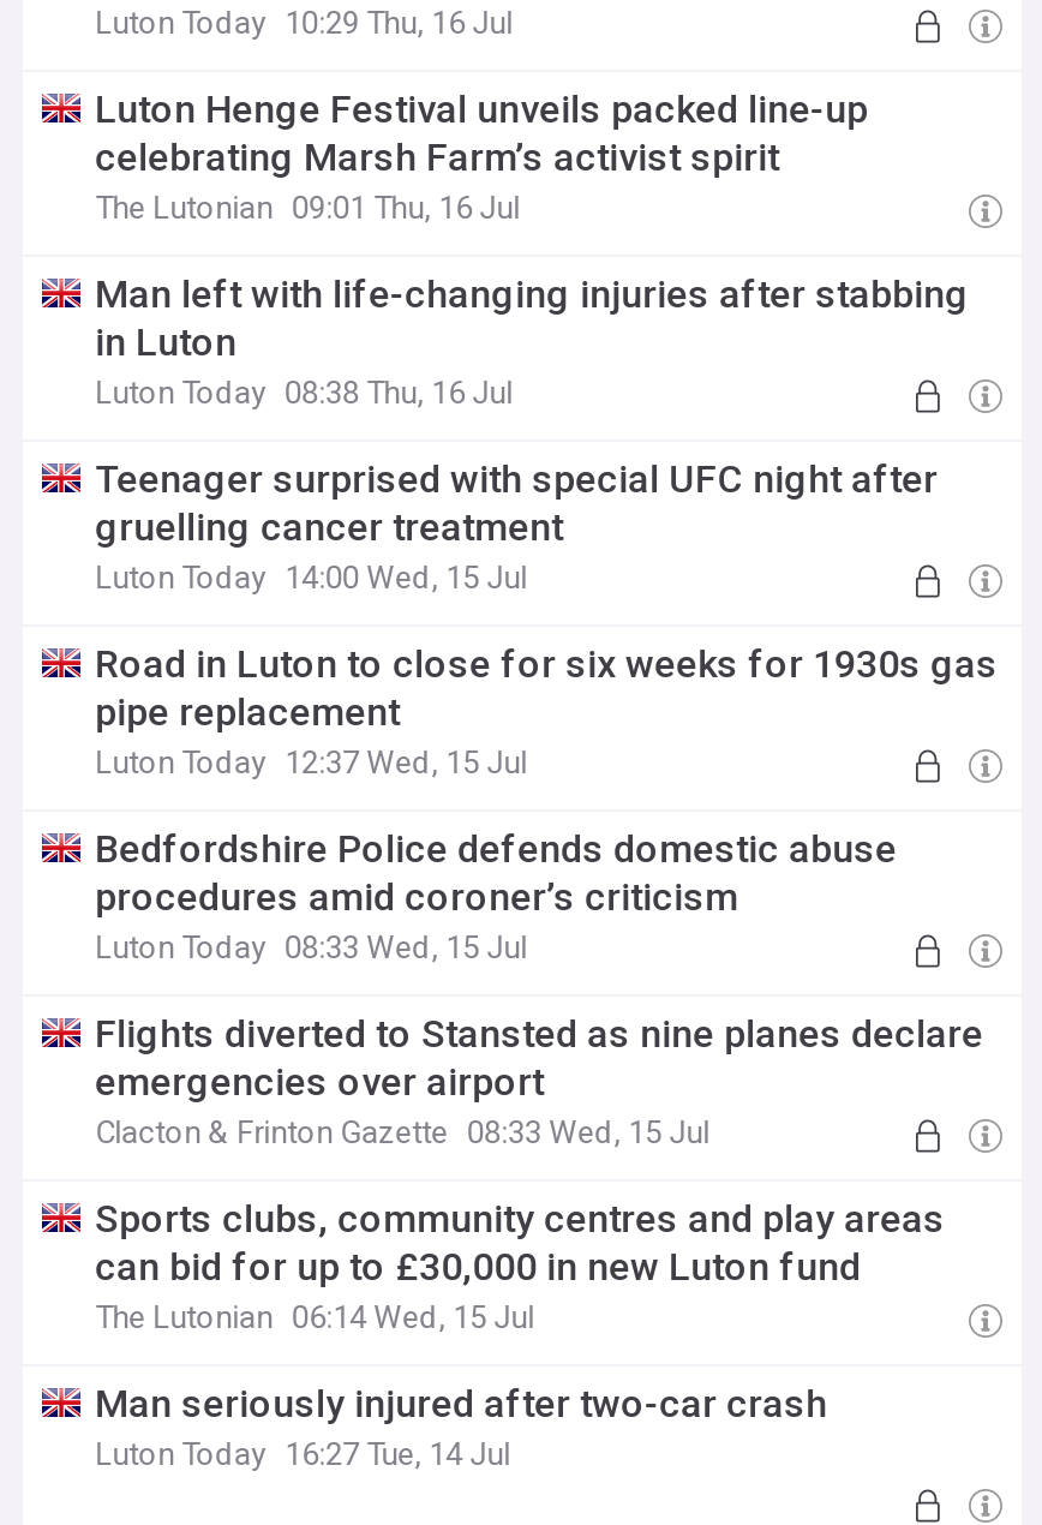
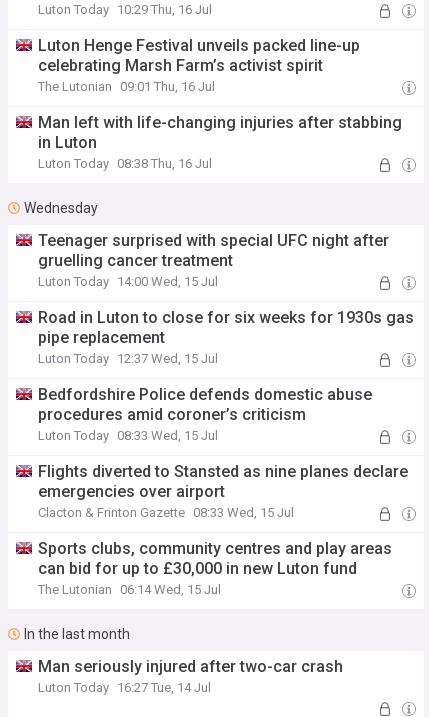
none -> [24,200,98,216] Wednesday
none -> [24,626,130,642] In the last month

